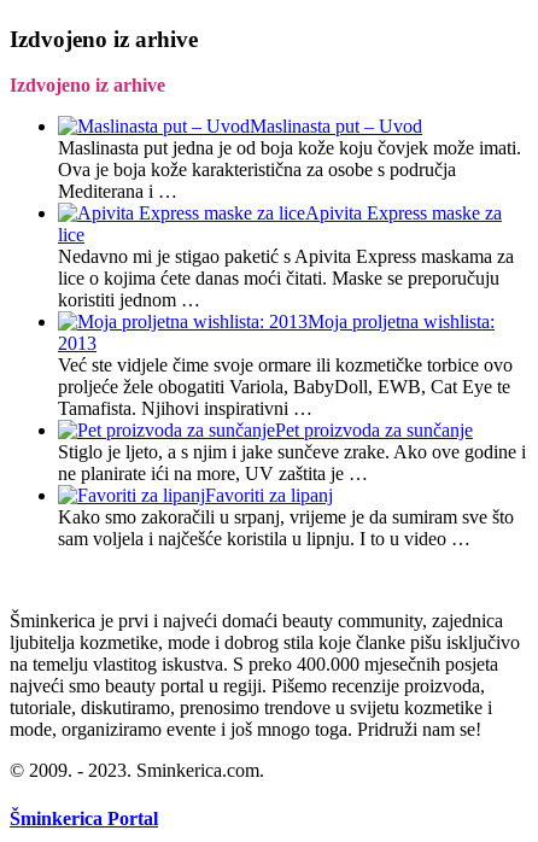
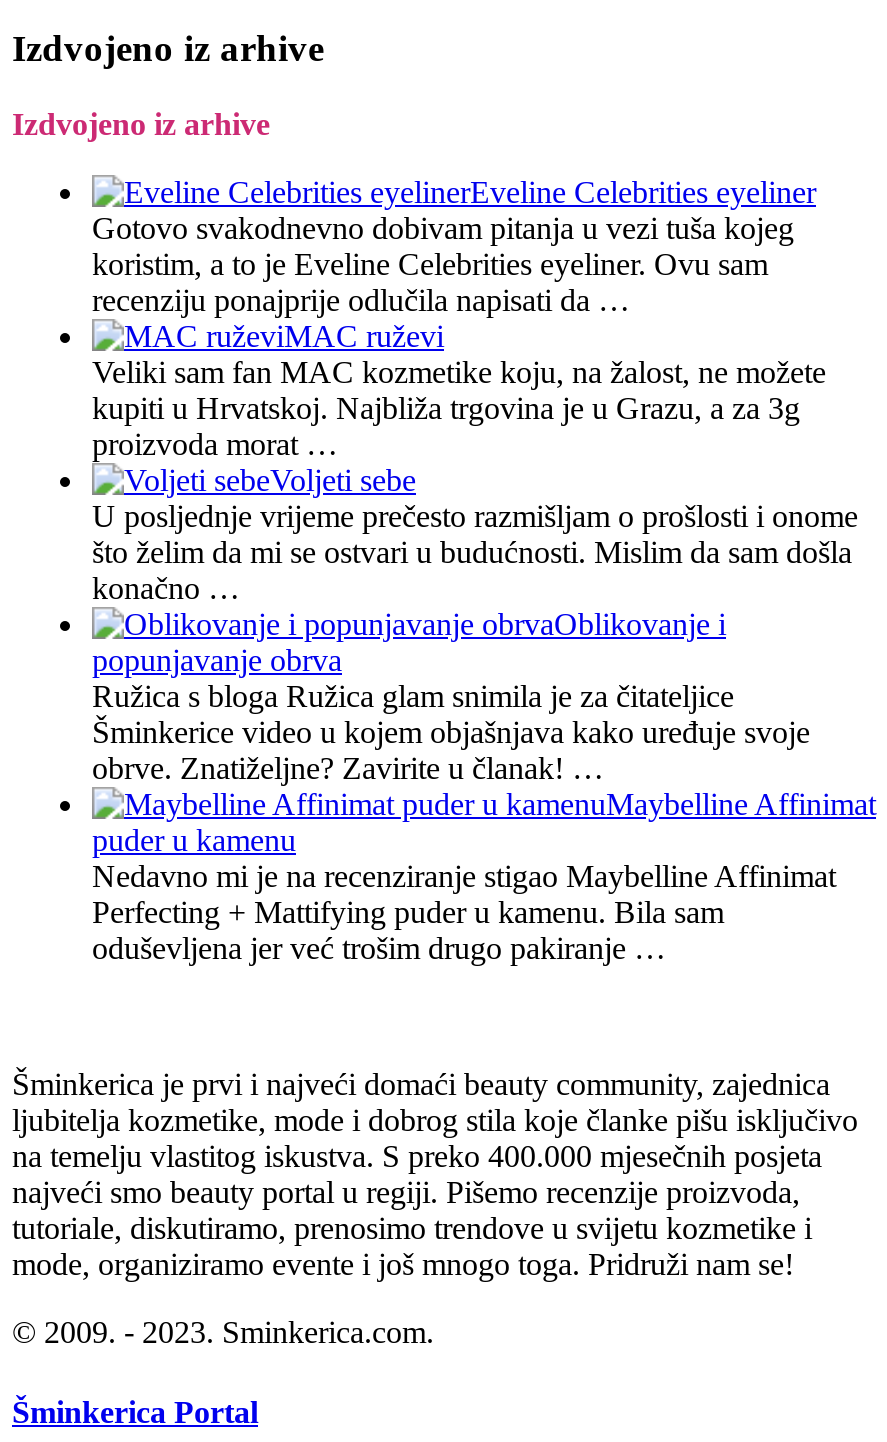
[58,116,526,549] Maslinasta put – Uvod | Maslinasta put jedna je od boja kože koju čovjek može imati. | Ova je boja kože karakteristična za osobe s područja | Mediterana i … | Apivita Express maske za | lice | Nedavno mi je stigao paketić s Apivita Express maskama za | lice o kojima ćete danas moći čitati. Maske se preporučuju | koristiti jednom … | Moja proljetna wishlista: | 2013 | Već ste vidjele čime svoje ormare ili kozmetičke torbice ovo | proljeće žele obogatiti Variola, BabyDoll, EWB, Cat Eye te | Tamafista. Njihovi inspirativni … | Pet proizvoda za sunčanje | Stiglo je ljeto, a s njim i jake sunčeve zrake. Ako ove godine i | ne planirate ići na more, UV zaštita je … | Favoriti za lipanj | Kako smo zakoračili u srpanj, vrijeme je da sumiram sve što | sam voljela i najčešće koristila u lipnju. I to u video … -> [92,176,876,966] Eveline Celebrities eyeliner | Gotovo svakodnevno dobivam pitanja u vezi tuša kojeg | koristim, a to je Eveline Celebrities eyeliner. Ovu sam | recenziju ponajprije odlučila napisati da … | MAC ruževi | Veliki sam fan MAC kozmetike koju, na žalost, ne možete | kupiti u Hrvatskoj. Najbliža trgovina je u Grazu, a za 3g | proizvoda morat … | Voljeti sebe | U posljednje vrijeme prečesto razmišljam o prošlosti i onome | što želim da mi se ostvari u budućnosti. Mislim da sam došla | konačno … | Oblikovanje i | popunjavanje obrva | Ružica s bloga Ružica glam snimila je za čitateljice | Šminkerice video u kojem objašnjava kako uređuje svoje | obrve. Znatiželjne? Zavirite u članak! … | Maybelline Affinimat | puder u kamenu | Nedavno mi je na recenziranje stigao Maybelline Affinimat | Perfecting + Mattifying puder u kamenu. Bila sam | oduševljena jer već trošim drugo pakiranje …

